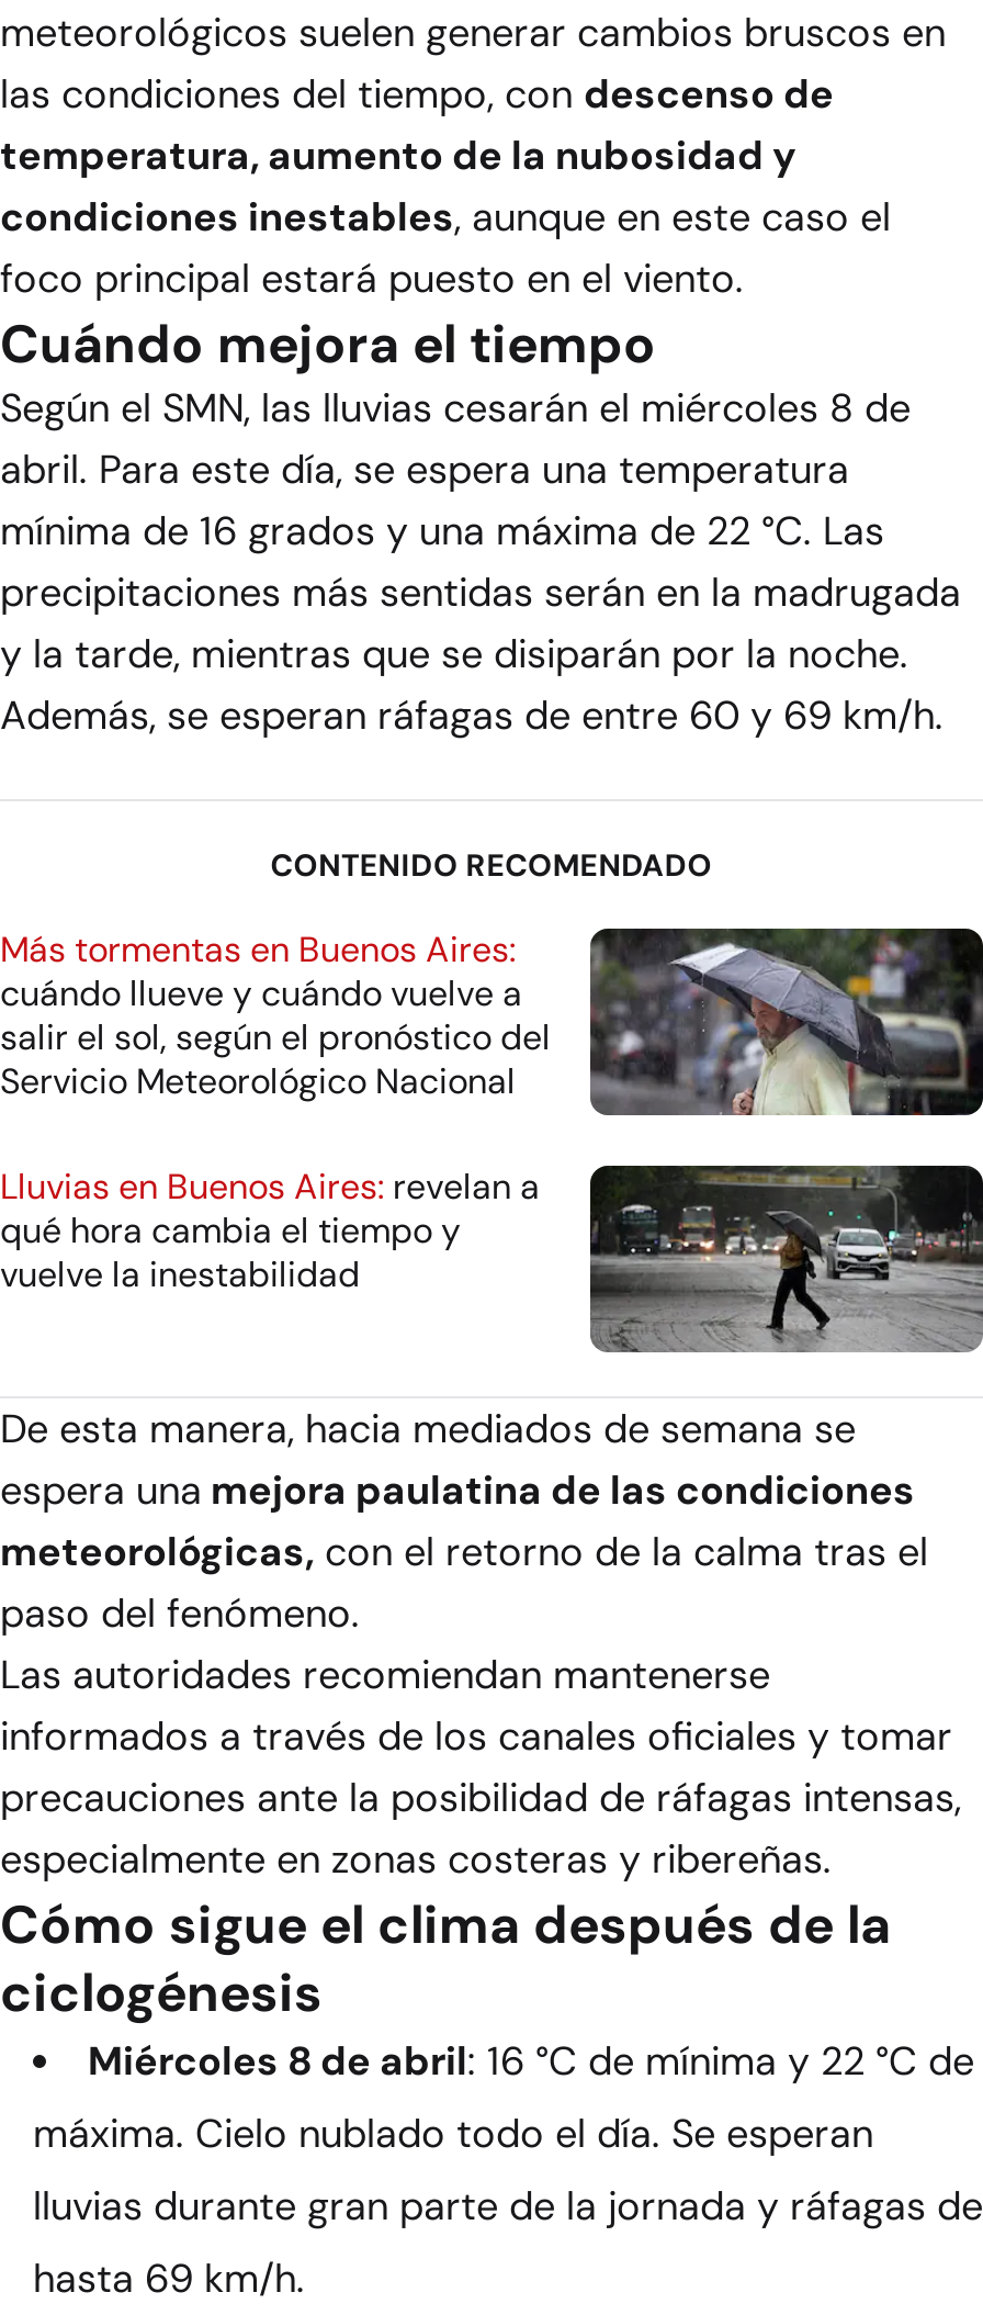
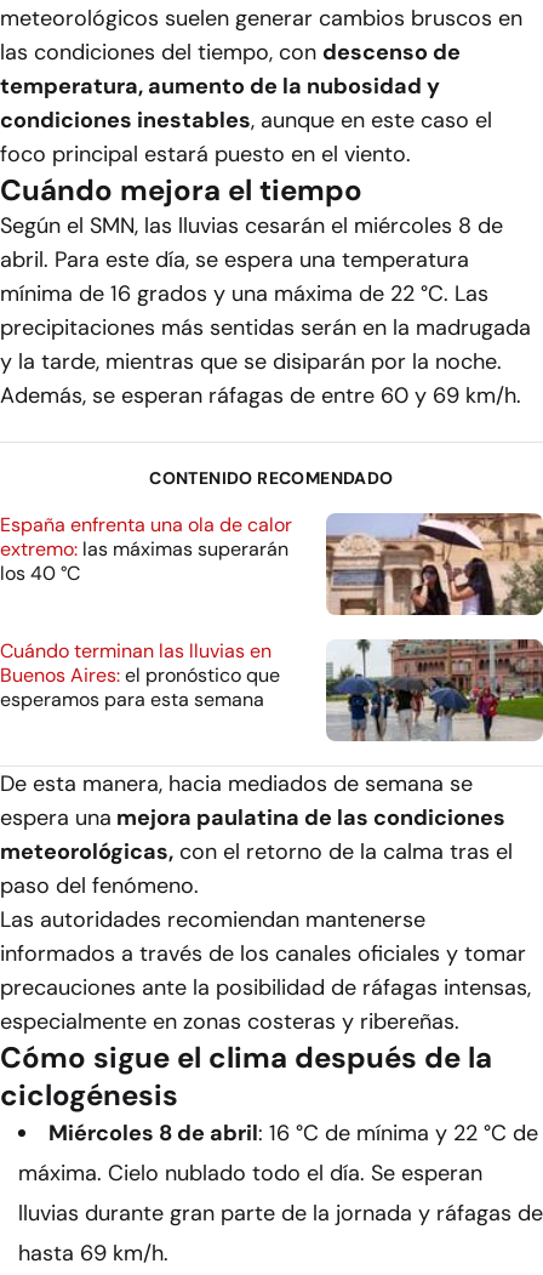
[0,926,976,1117] [image] | Más tormentas en Buenos Aires: | cuándo llueve y cuándo vuelve a | salir el sol, según el pronóstico del | Servicio Meteorológico Nacional -> [0,512,539,616] [image] | España enfrenta una ola de calor | extremo: las máximas superarán | los 40 °C
[0,1164,976,1355] [image] | Lluvias en Buenos Aires: revelan a | qué hora cambia el tiempo y | vuelve la inestabilidad -> [0,638,539,742] [image] | Cuándo terminan las lluvias en | Buenos Aires: el pronóstico que | esperamos para esta semana

